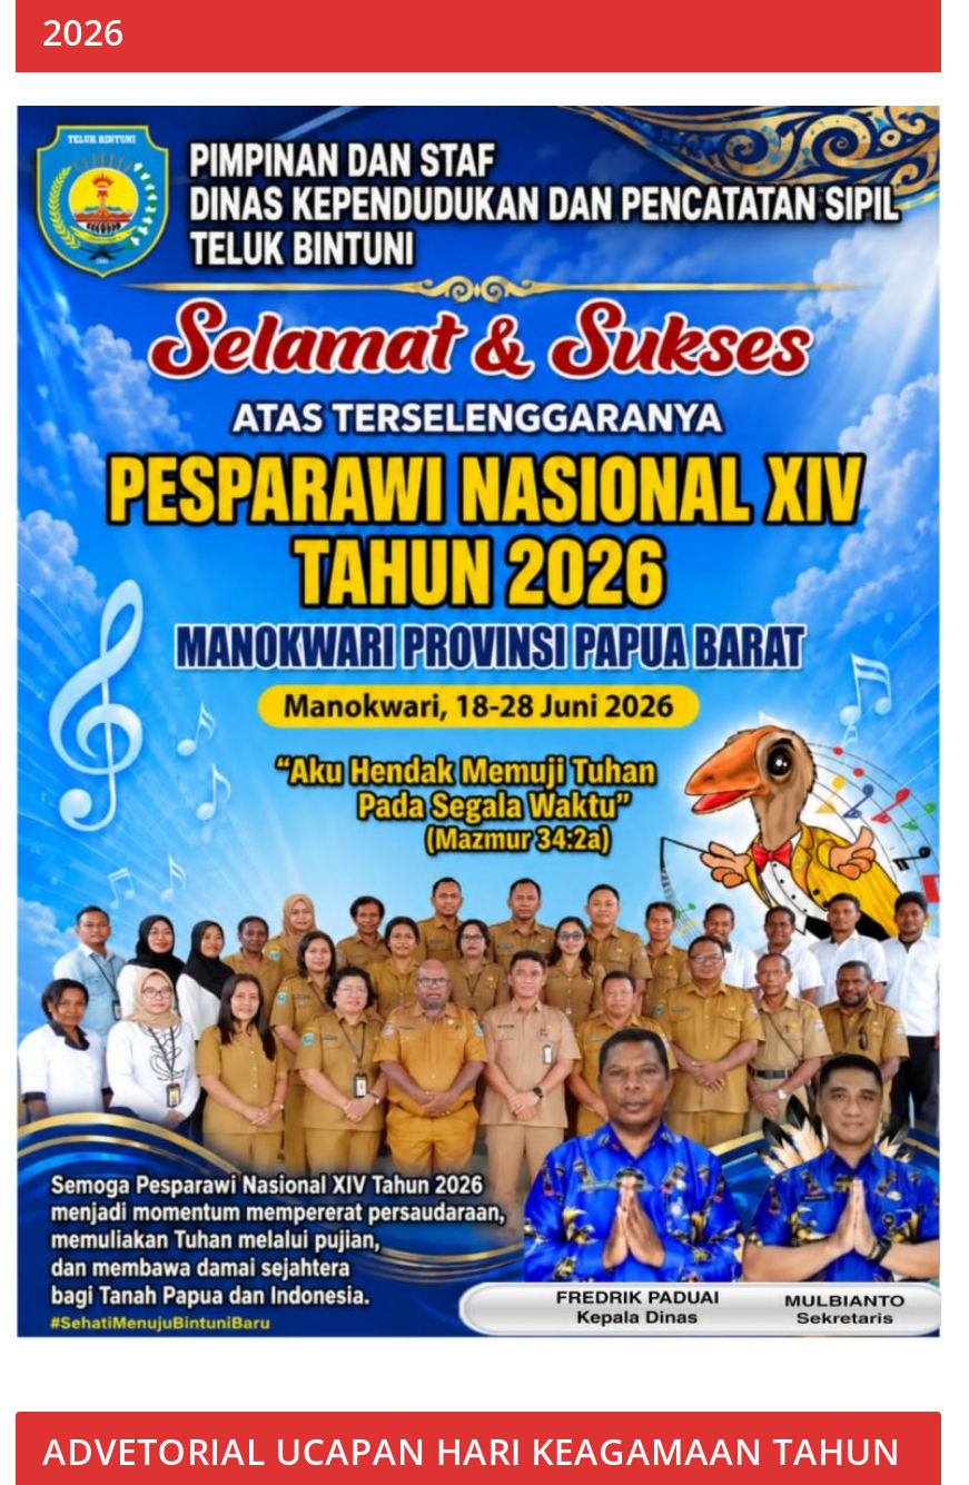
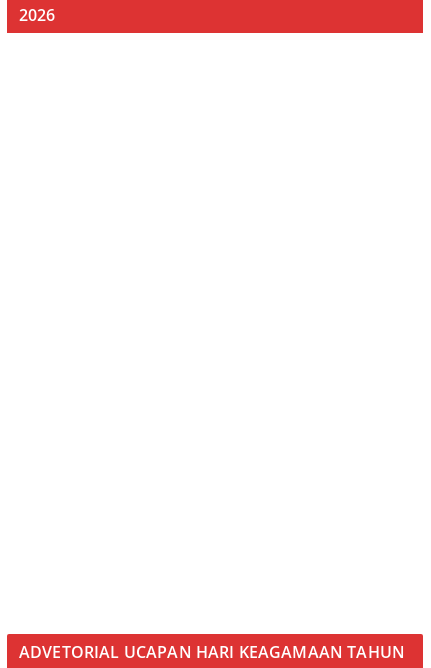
[13,102,943,1339] [image] -> none

